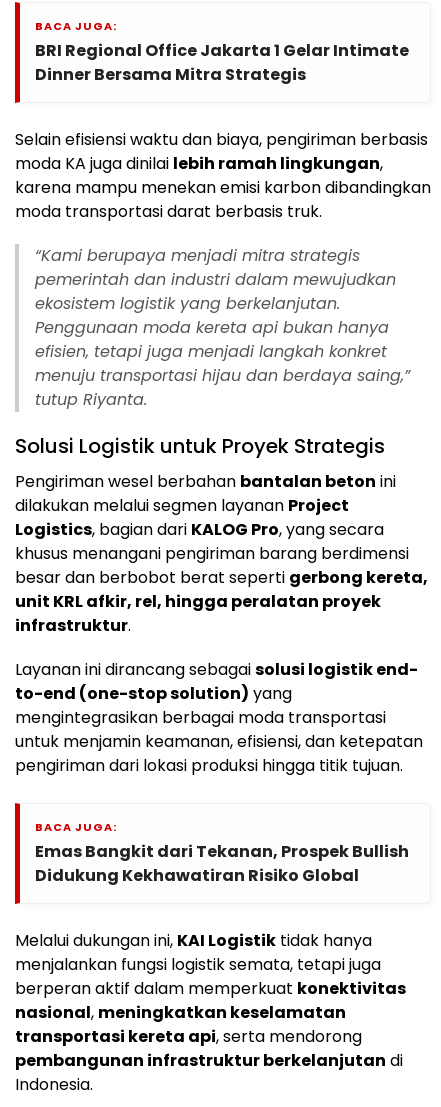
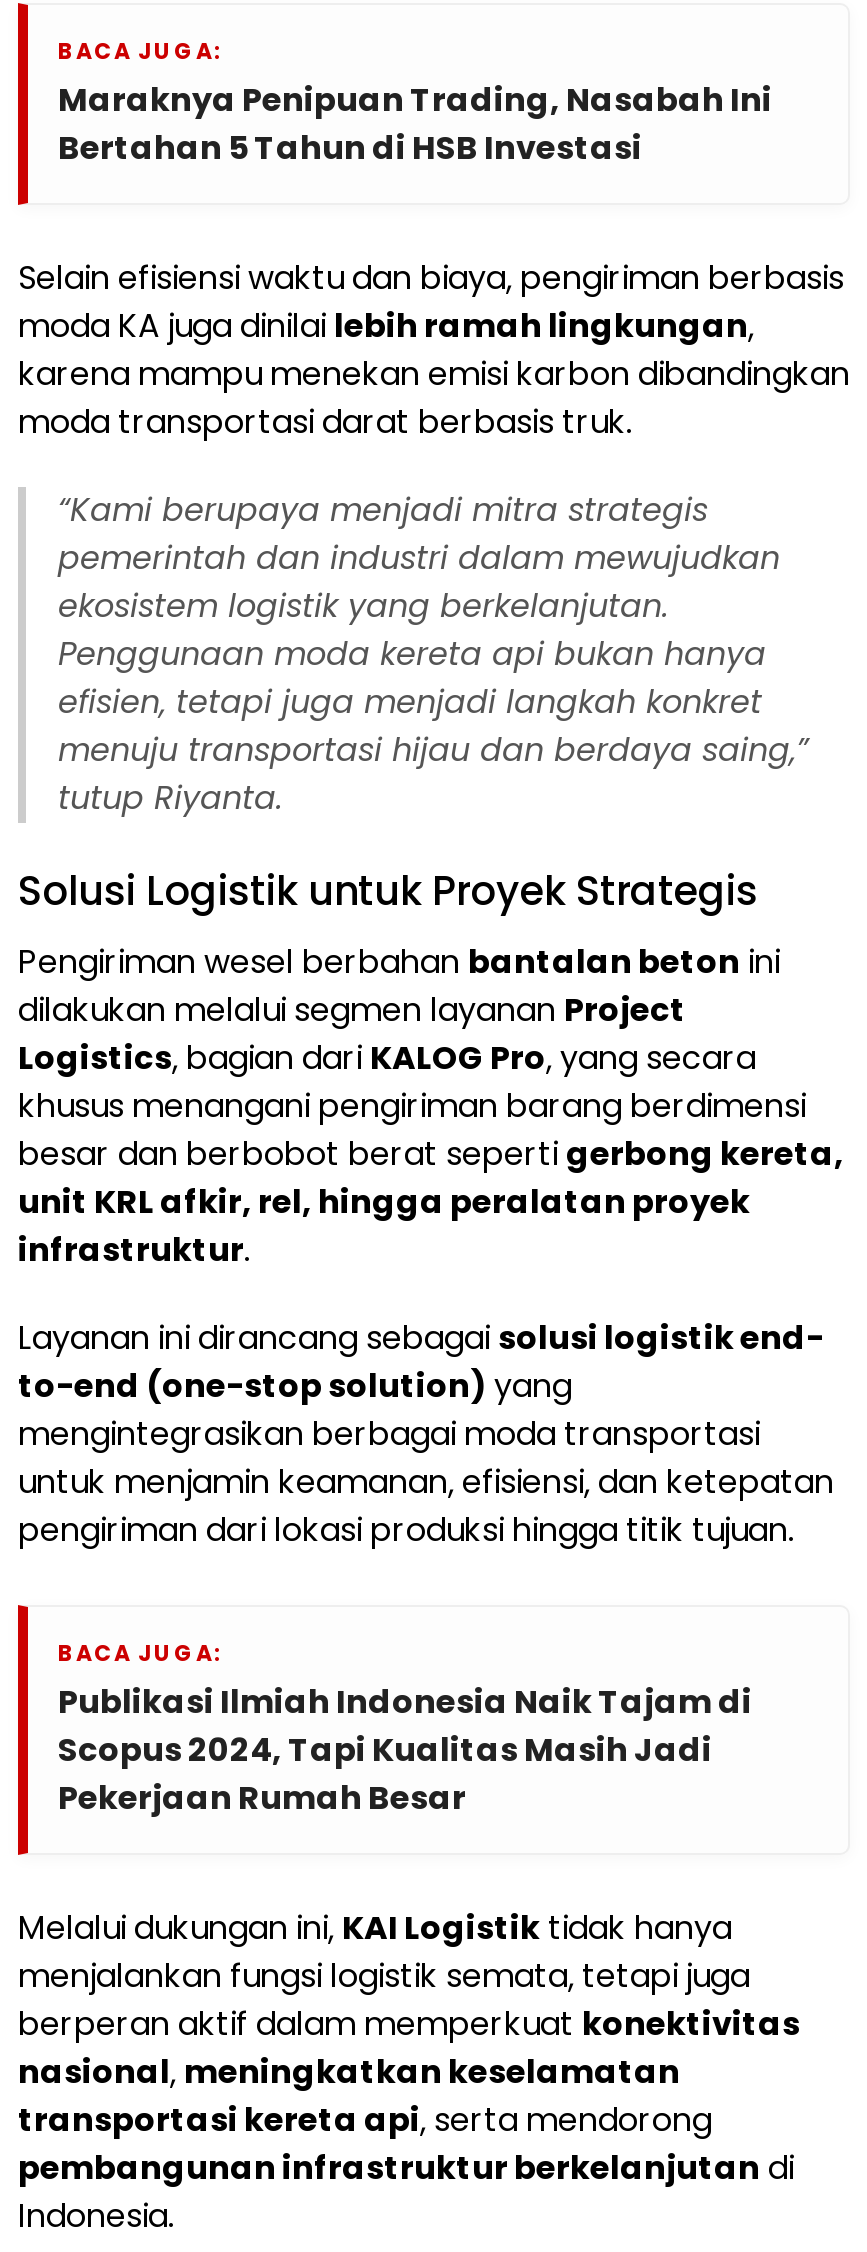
[35,39,409,86] BRI Regional Office Jakarta 1 Gelar Intimate | Dinner Bersama Mitra Strategis -> [58,77,772,171] Maraknya Penipuan Trading, Nasabah Ini | Bertahan 5 Tahun di HSB Investasi
[35,840,409,887] Emas Bangkit dari Tekanan, Prospek Bullish | Didukung Kekhawatiran Risiko Global -> [58,1679,752,1821] Publikasi Ilmiah Indonesia Naik Tajam di | Scopus 2024, Tapi Kualitas Masih Jadi | Pekerjaan Rumah Besar

